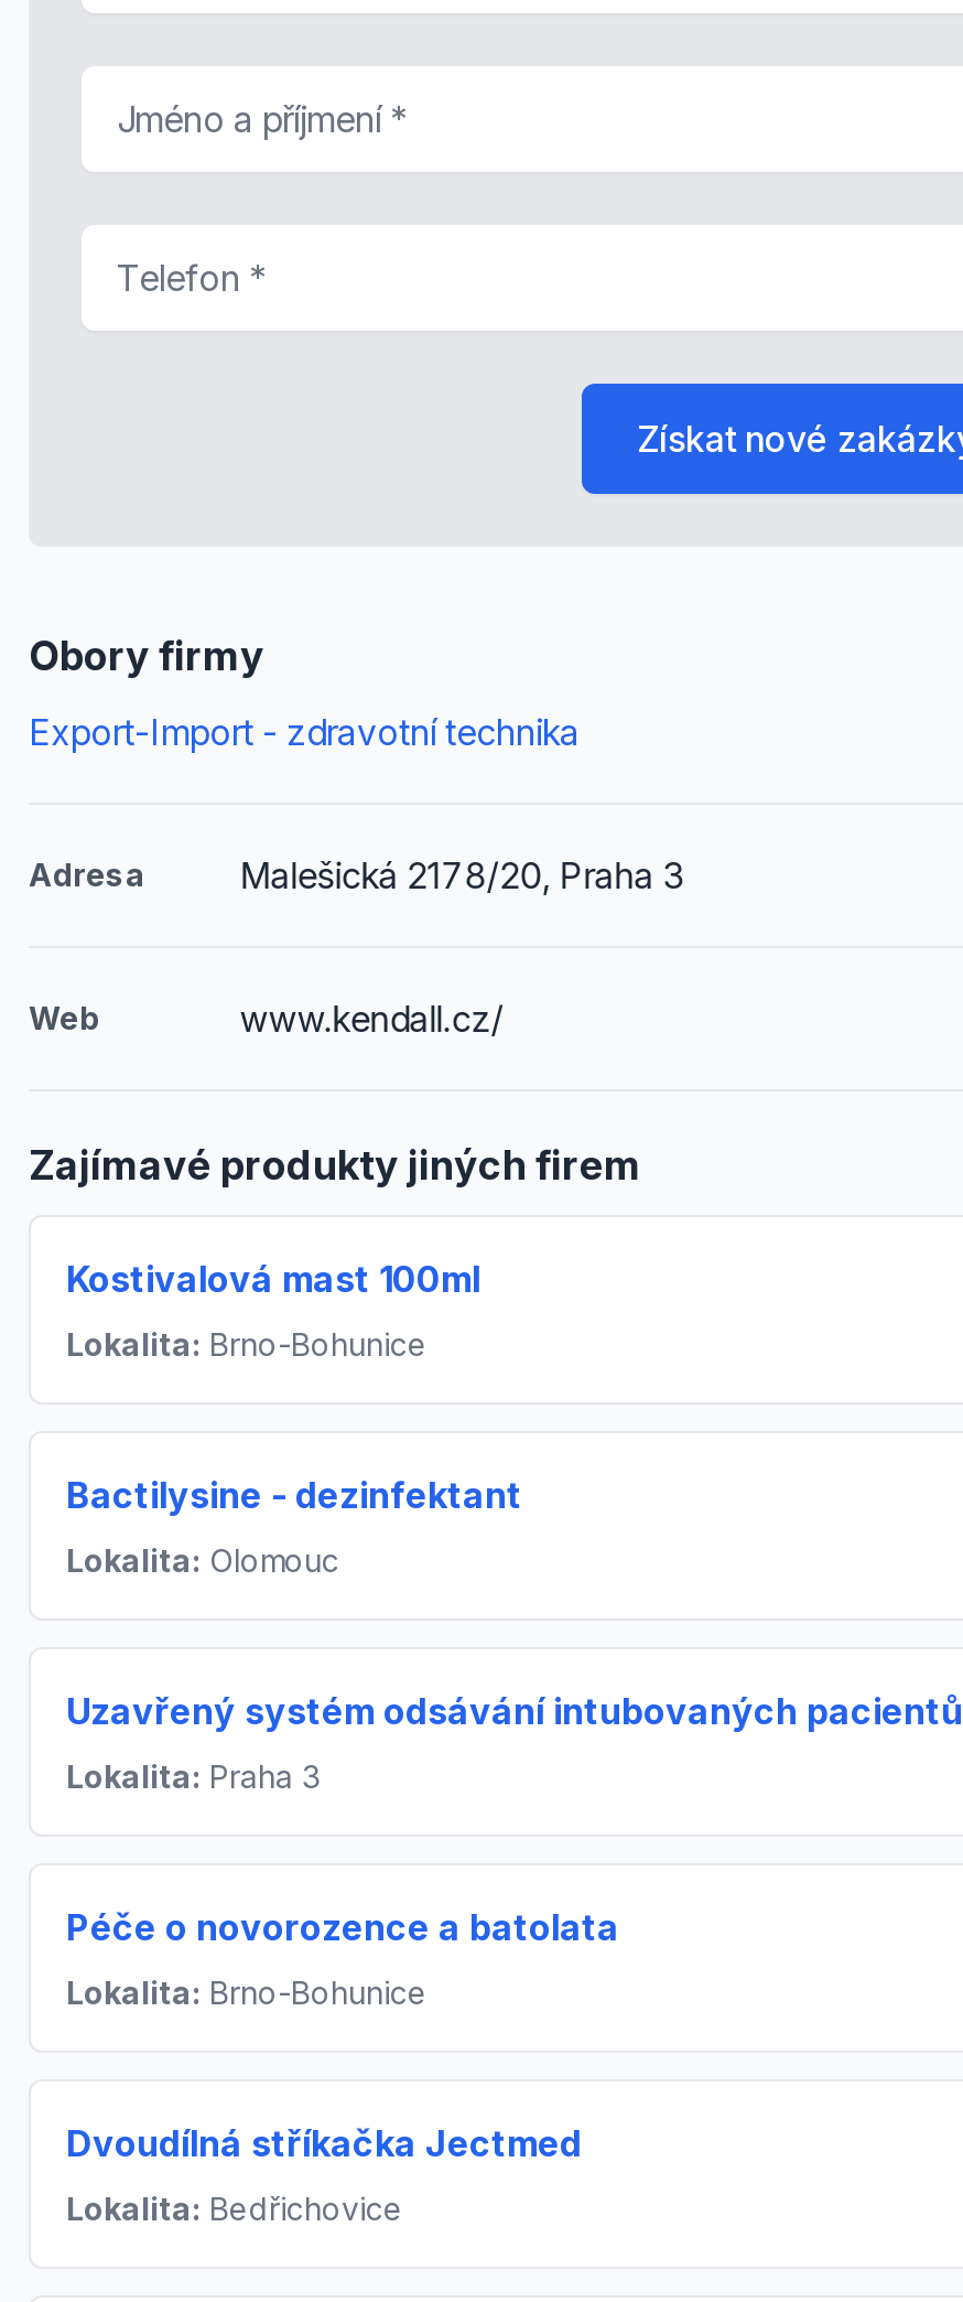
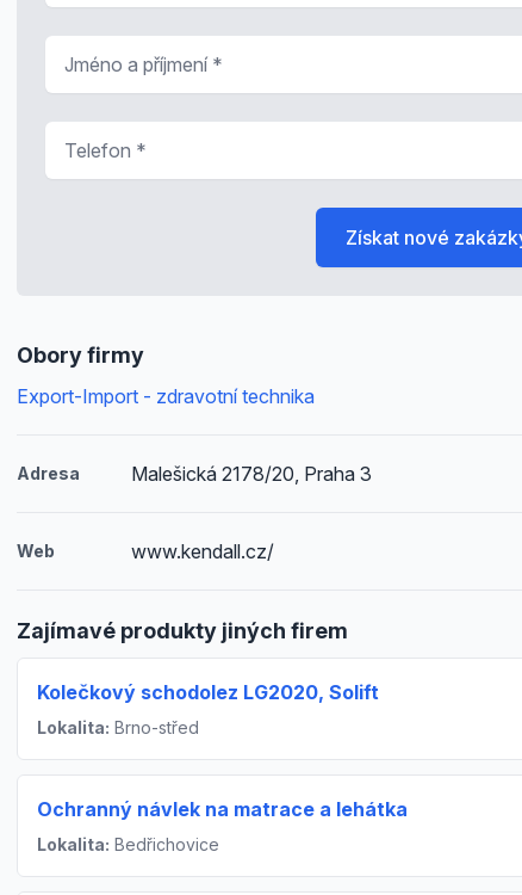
[66,1257,963,2165] Kostivalová mast 100ml | Lokalita: Brno-Bohunice | Bactilysine - dezinfektant | Lokalita: Olomouc | Uzavřený systém odsávání intubovaných pacientů | Lokalita: Praha 3 | Péče o novorozence a batolata | Lokalita: Brno-Bohunice | Dvoudílná stříkačka Jectmed -> [37,680,408,821] Kolečkový schodolez LG2020, Solift | Lokalita: Brno-střed | Ochranný návlek na matrace a lehátka

